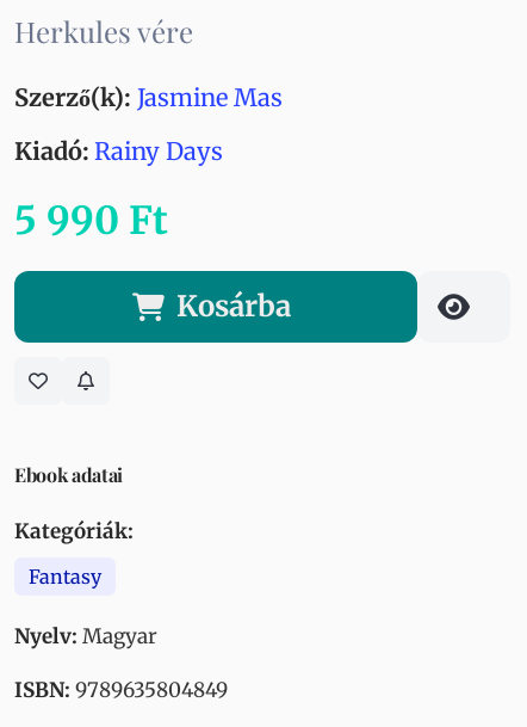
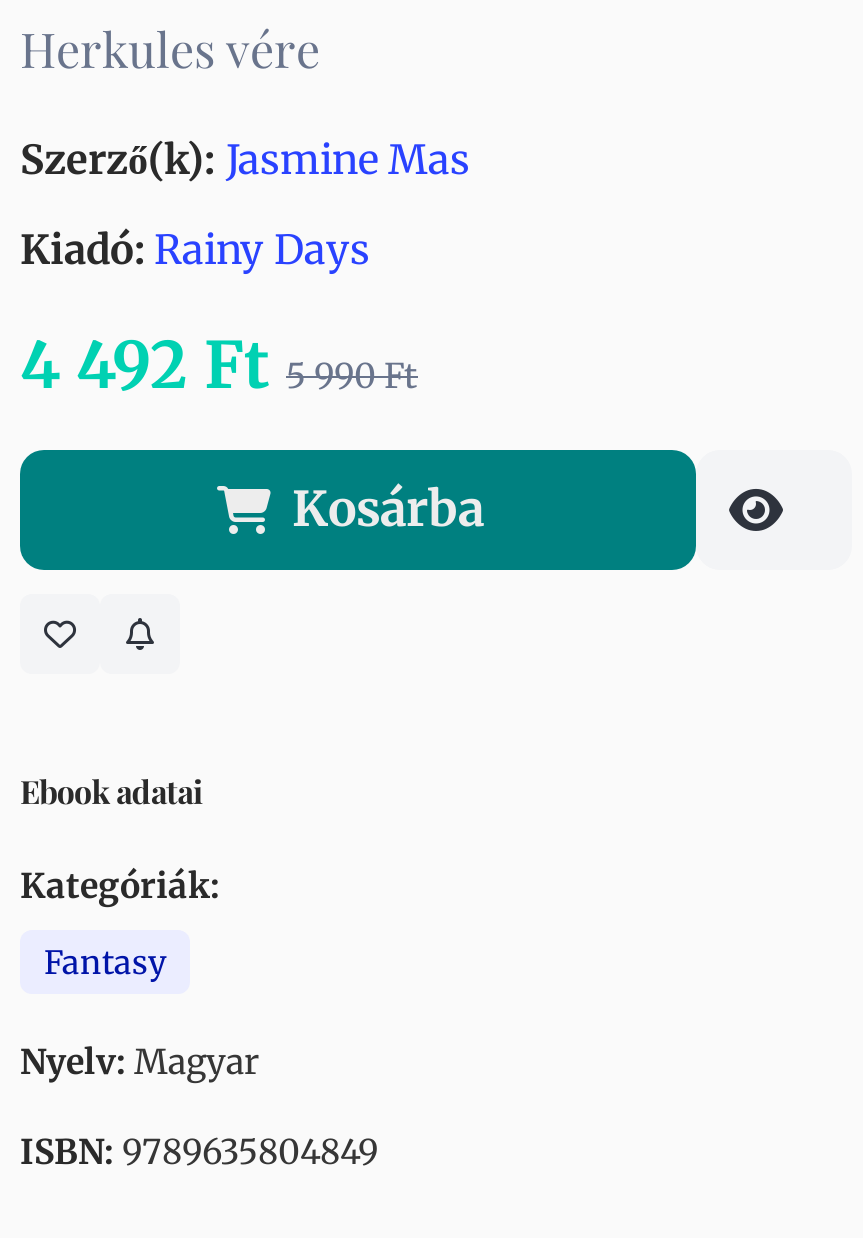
[14,197,168,245] 5 990 Ft -> [20,326,418,406] 4 492 Ft 5 990 Ft

